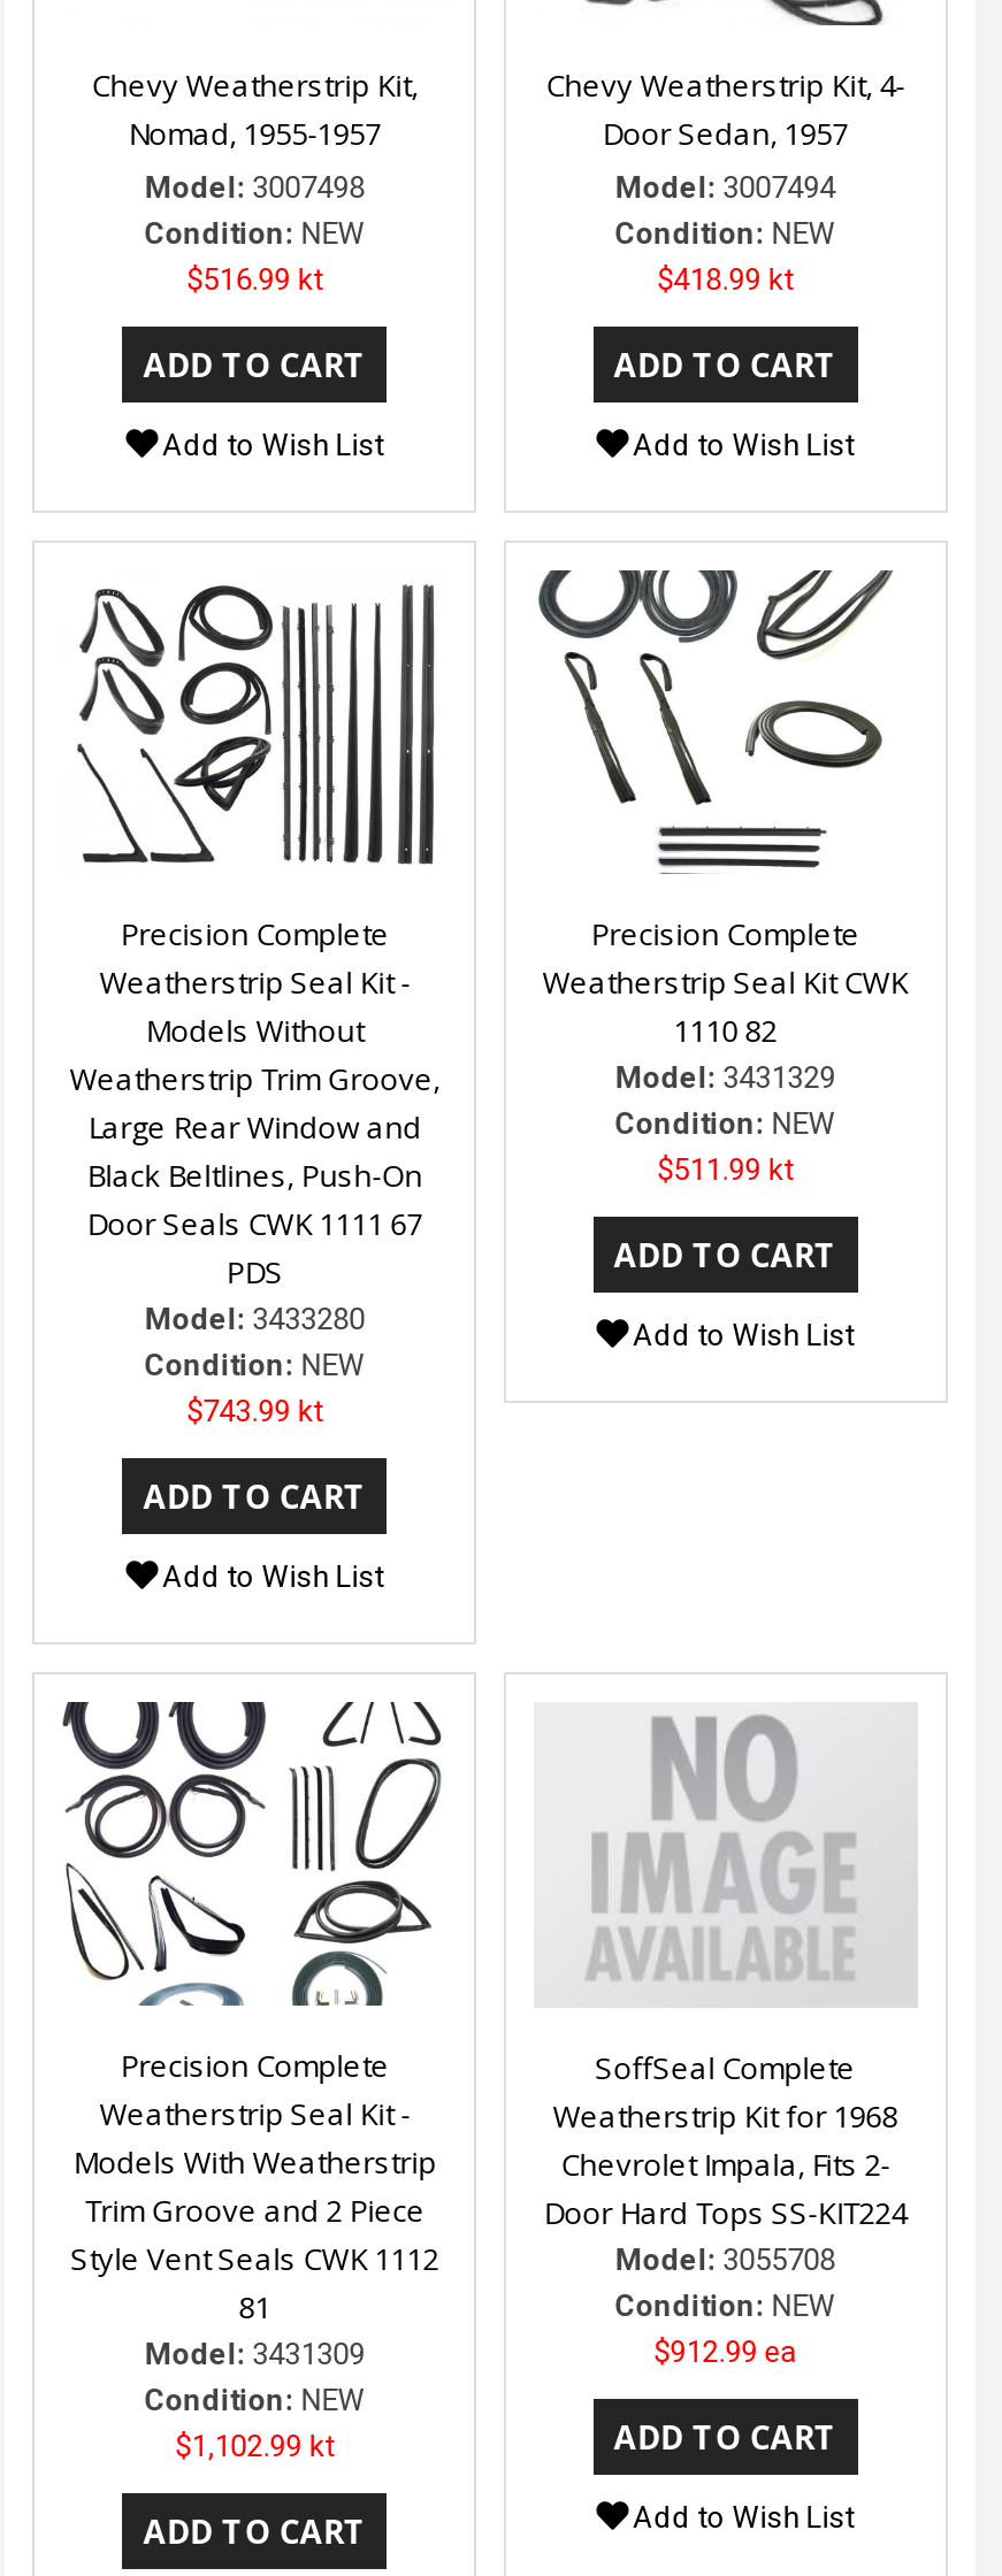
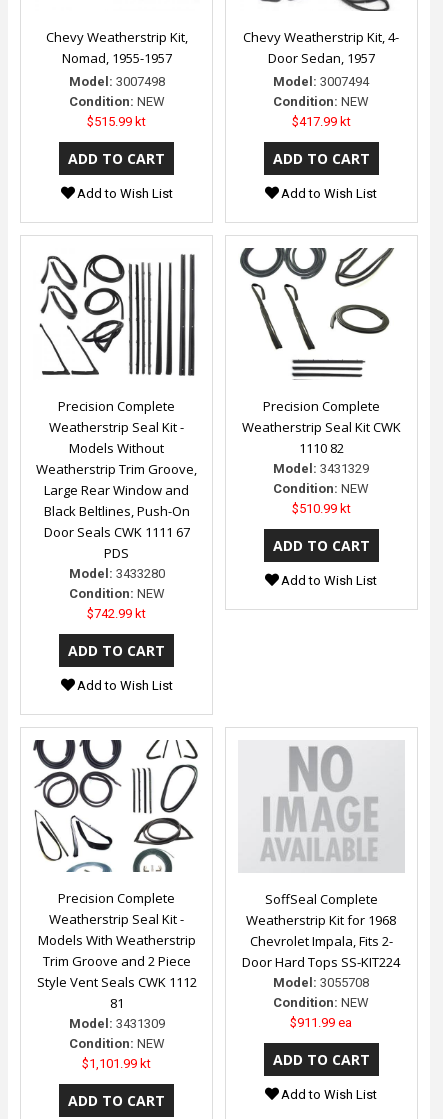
[187,263,323,297] $516.99 kt -> [87,114,146,129] $515.99 kt
[658,263,793,297] $418.99 kt -> [292,114,351,129] $417.99 kt
[658,1153,793,1187] $511.99 kt -> [292,501,351,516] $510.99 kt
[187,1394,323,1429] $743.99 kt -> [87,606,146,621] $742.99 kt
[654,2335,797,2370] $912.99 ea -> [290,1015,352,1030] $911.99 ea
[175,2429,334,2463] $1,102.99 kt -> [82,1056,151,1071] $1,101.99 kt

